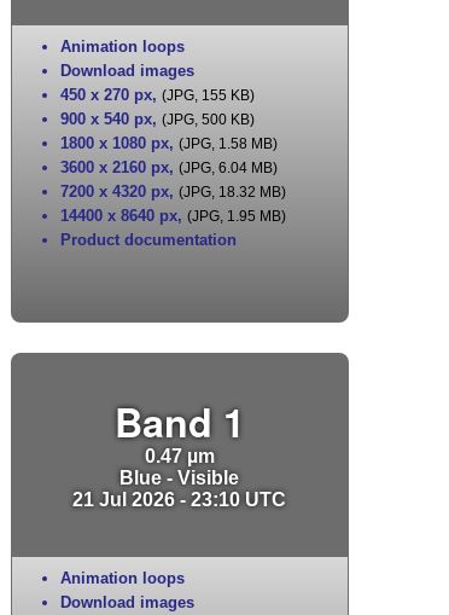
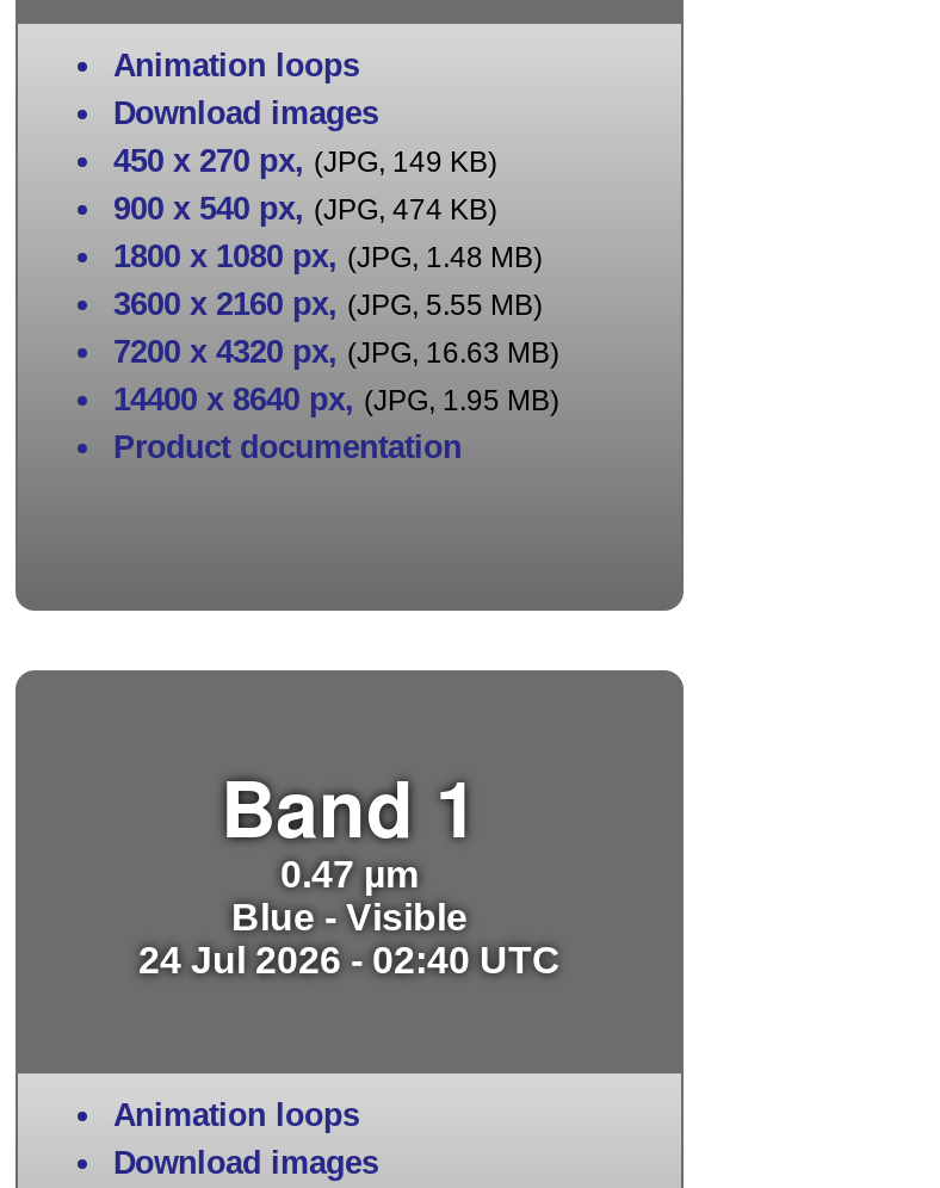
[60,86,255,104] 450 x 270 px, (JPG, 155 KB) -> [113,143,497,179] 450 x 270 px, (JPG, 149 KB)
[60,110,255,128] 900 x 540 px, (JPG, 500 KB) -> [113,191,497,227] 900 x 540 px, (JPG, 474 KB)
[60,134,278,152] 1800 x 1080 px, (JPG, 1.58 MB) -> [113,239,543,275] 1800 x 1080 px, (JPG, 1.48 MB)
[60,158,278,177] 3600 x 2160 px, (JPG, 6.04 MB) -> [113,287,543,322] 3600 x 2160 px, (JPG, 5.55 MB)
[60,183,286,201] 7200 x 4320 px, (JPG, 18.32 MB) -> [113,334,559,370] 7200 x 4320 px, (JPG, 16.63 MB)
[73,488,287,510] 21 Jul 2026 - 23:10 UTC -> [138,938,561,981] 24 Jul 2026 - 02:40 UTC

